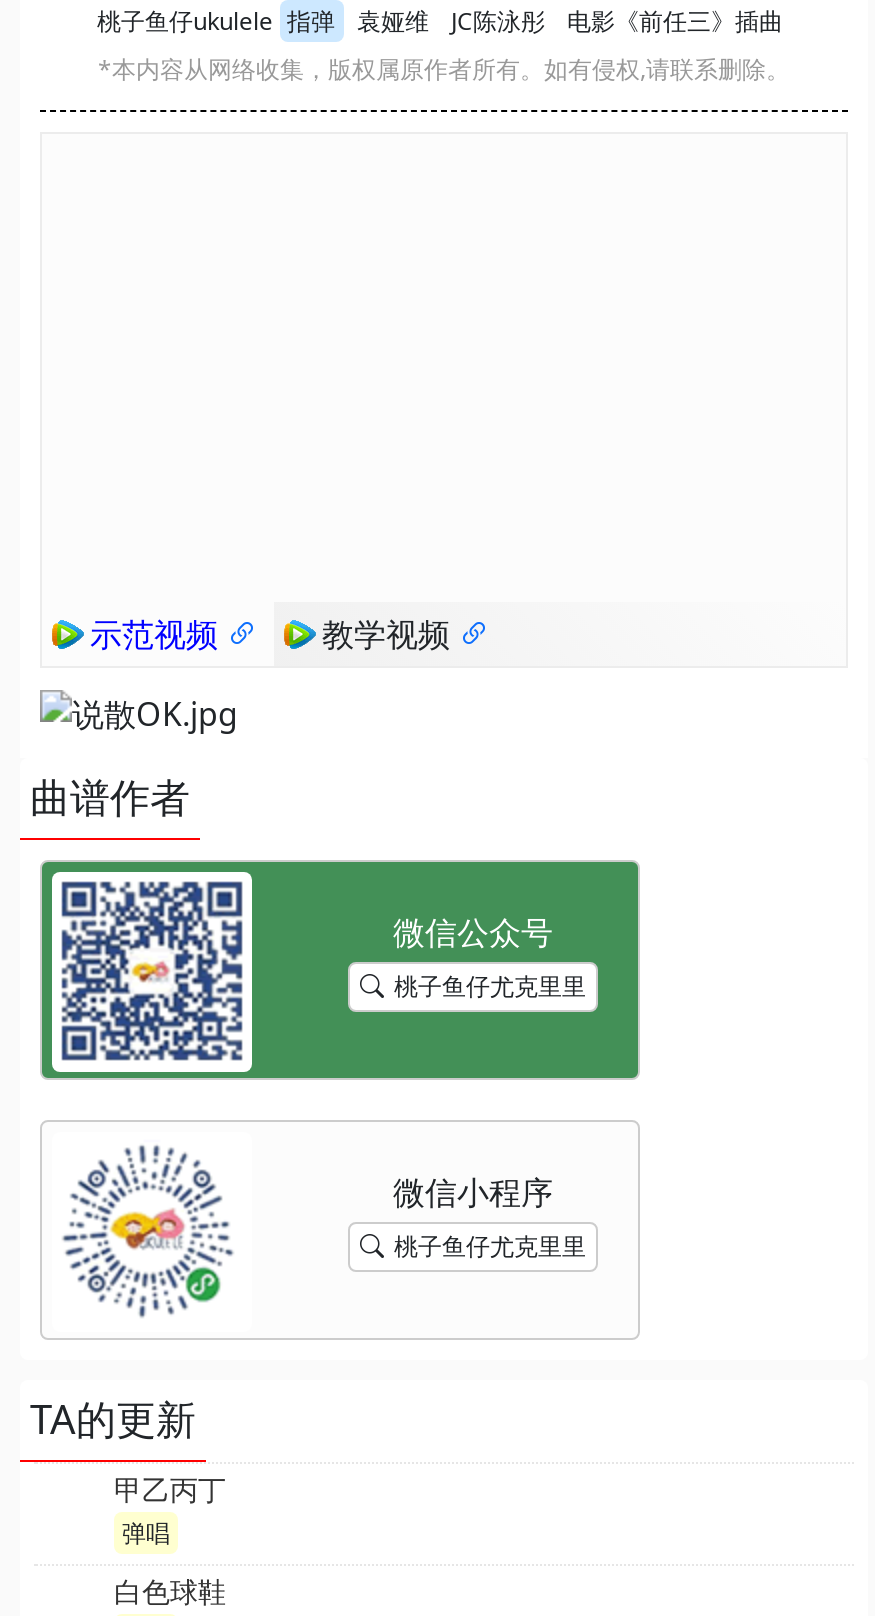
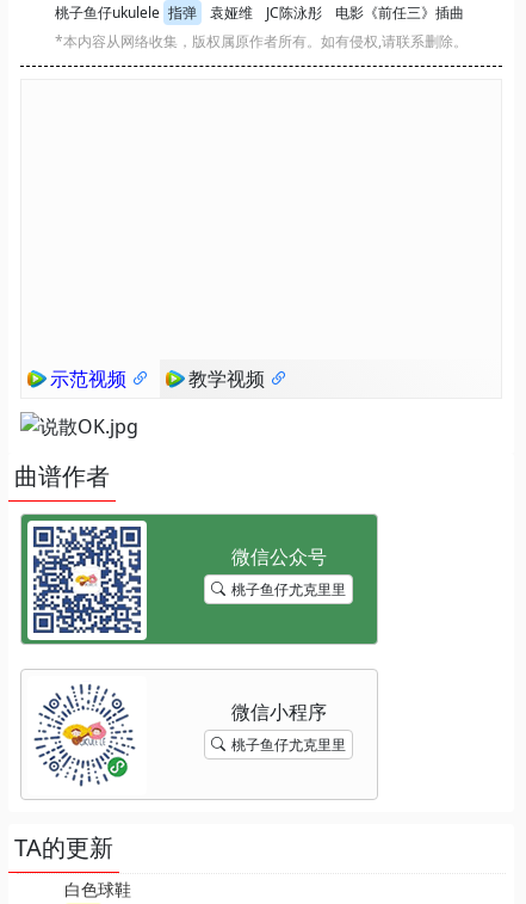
[114,1470,226,1550] 甲乙丙丁 | 弹唱 -> none

